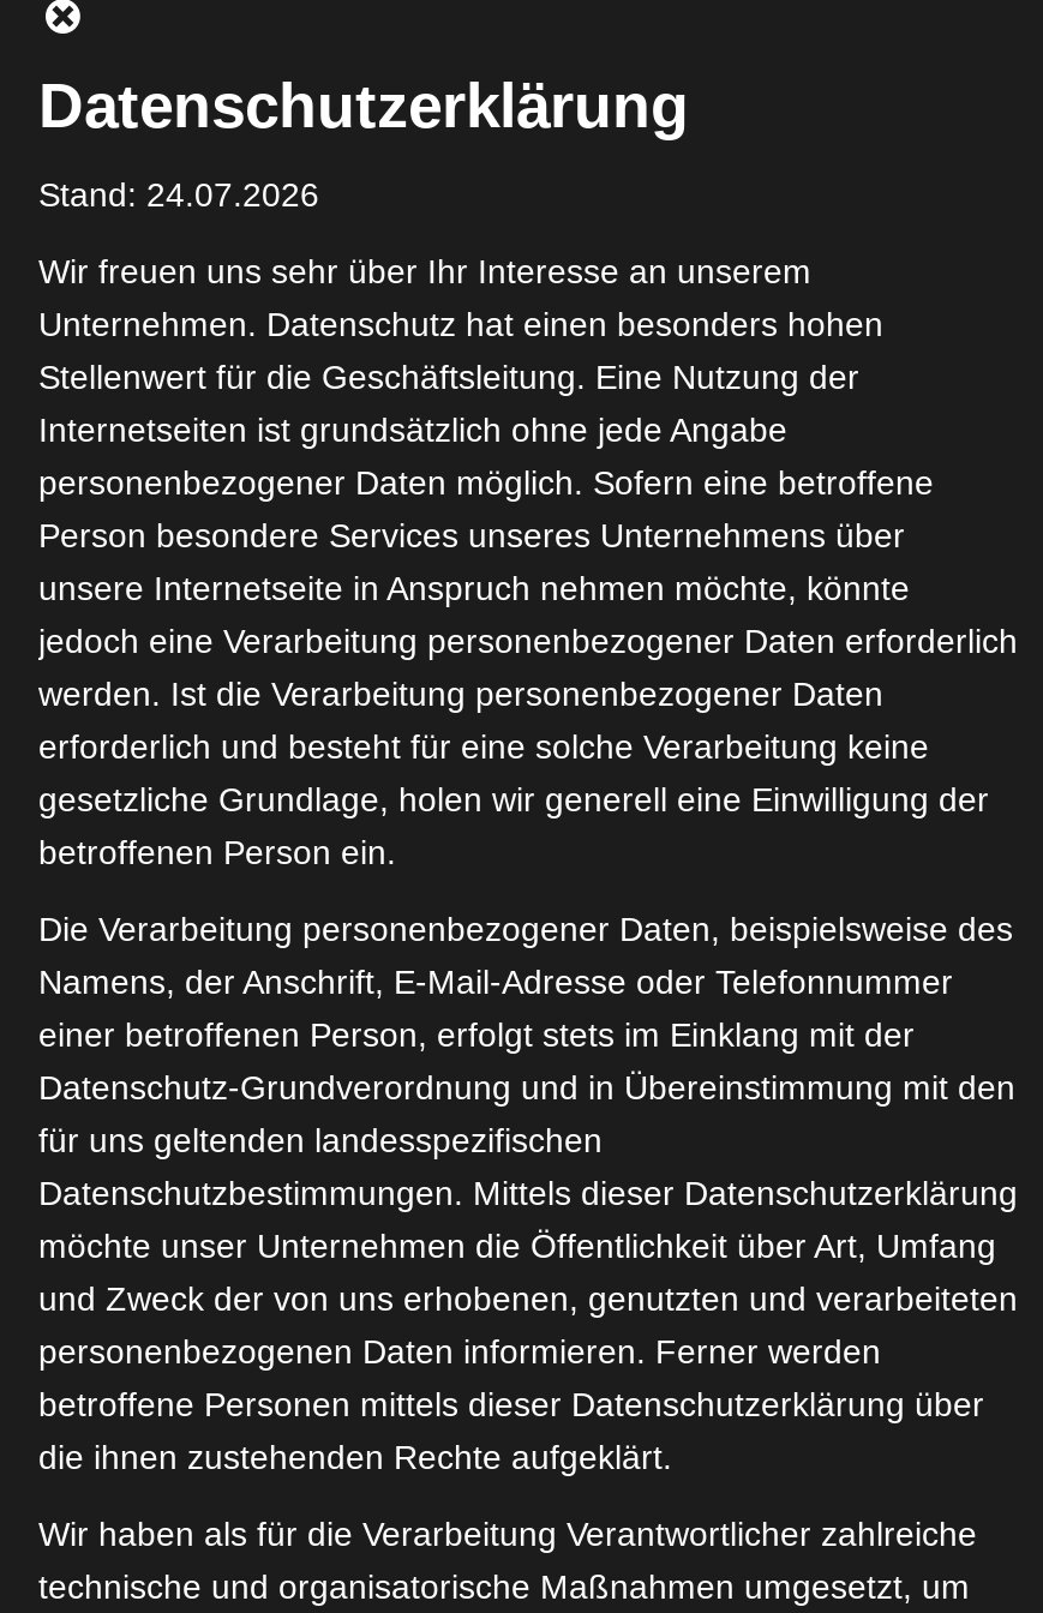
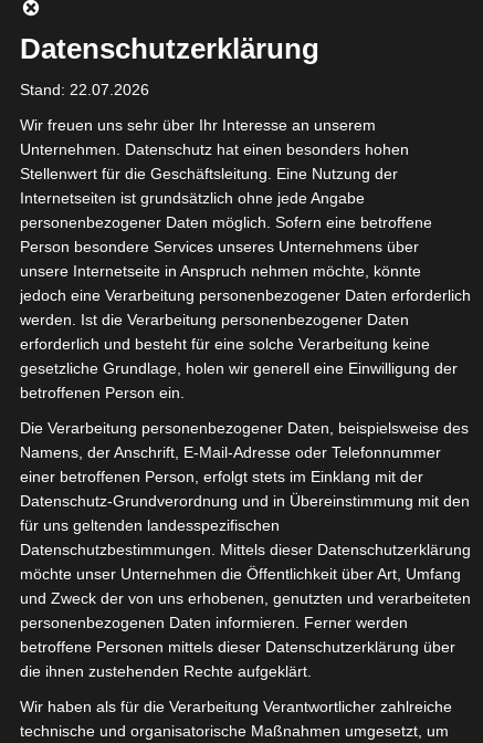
[38,176,319,214] Stand: 24.07.2026 -> [20,81,149,99] Stand: 22.07.2026

